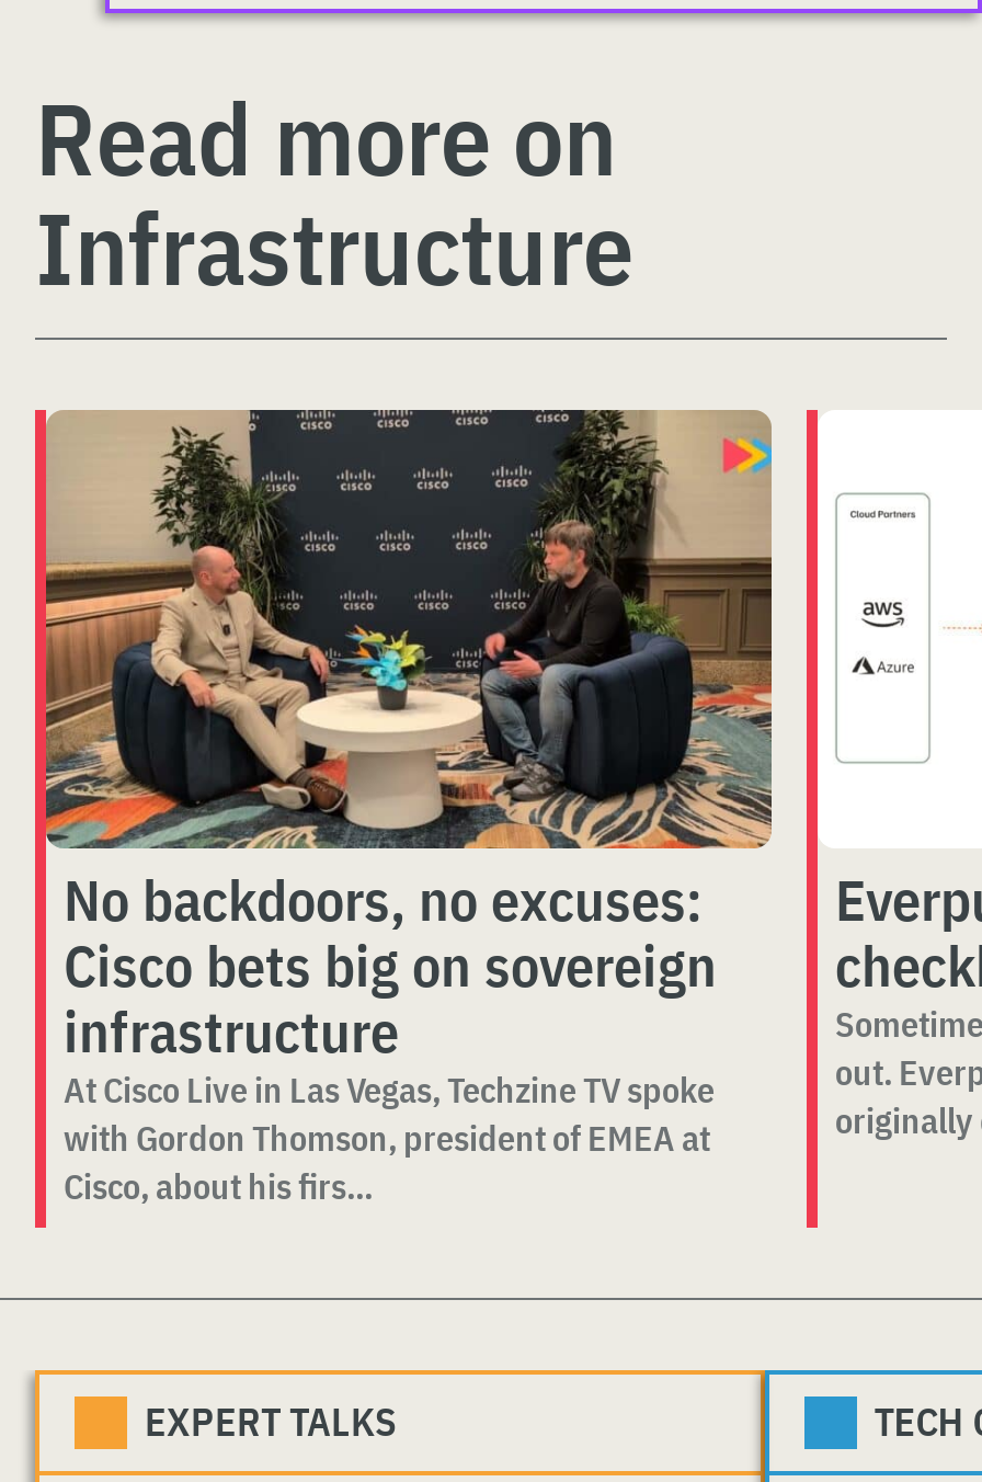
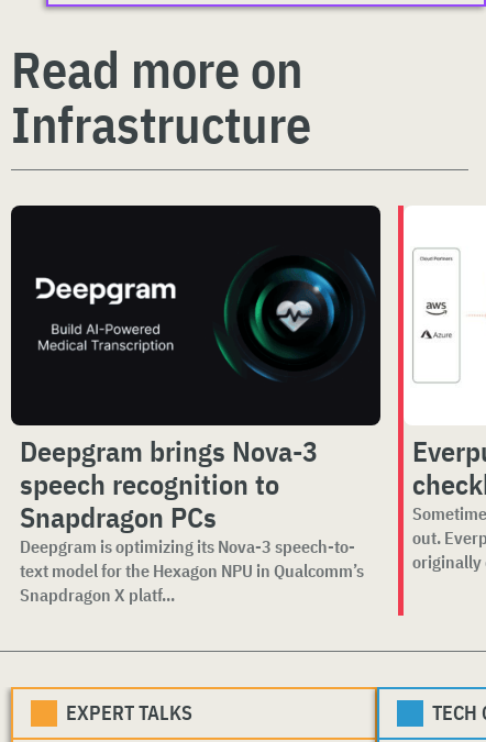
[33,409,774,1207] [image] | No backdoors, no excuses: | Cisco bets big on sovereign | infrastructure | At Cisco Live in Las Vegas, Techzine TV spoke | with Gordon Thomson, president of EMEA at | Cisco, about his firs... -> [10,204,382,606] [image] | Deepgram brings Nova-3 | speech recognition to | Snapdragon PCs | Deepgram is optimizing its Nova-3 speech-to- | text model for the Hexagon NPU in Qualcomm’s | Snapdragon X platf...

